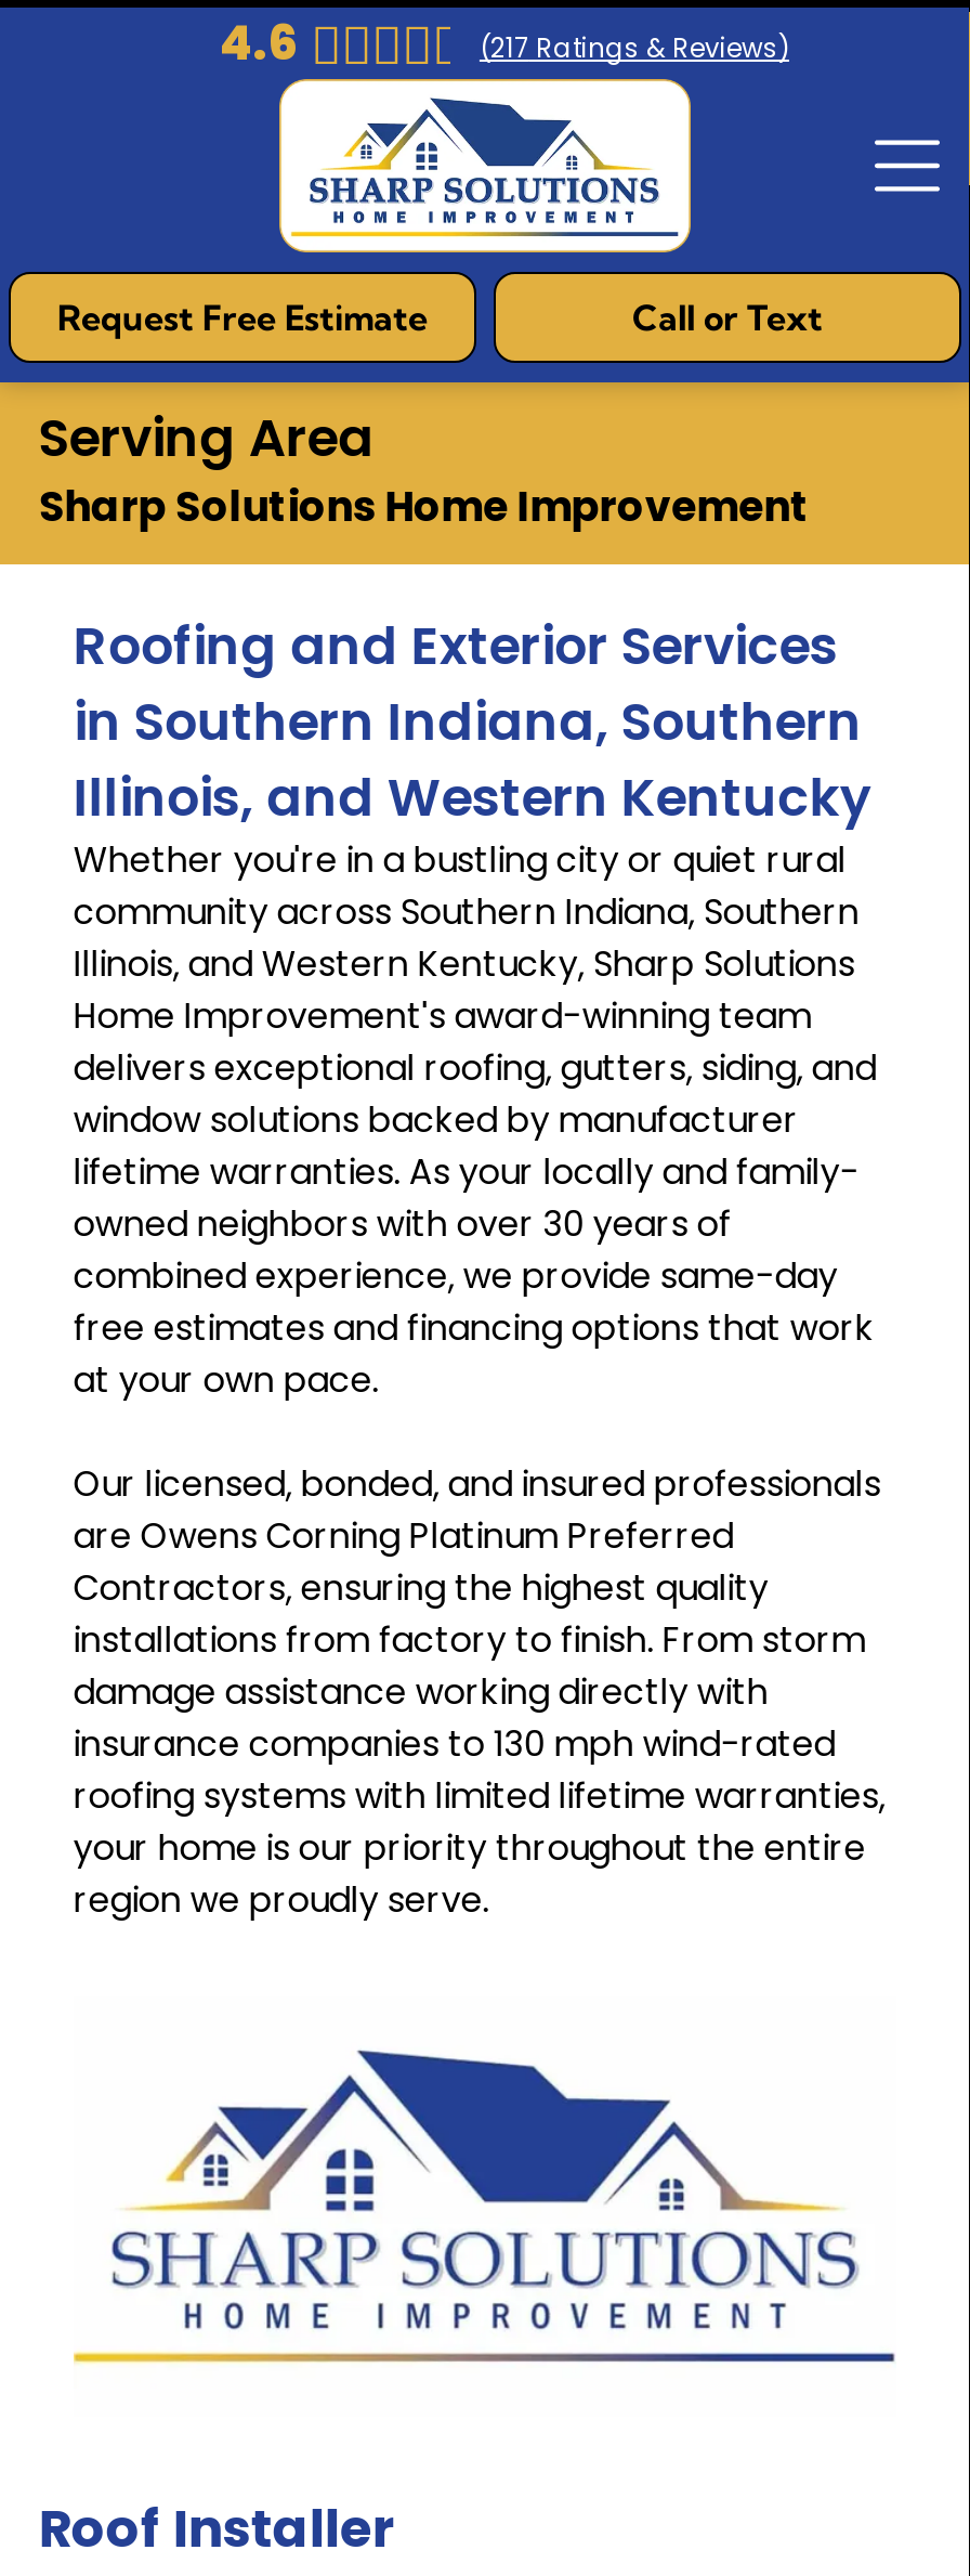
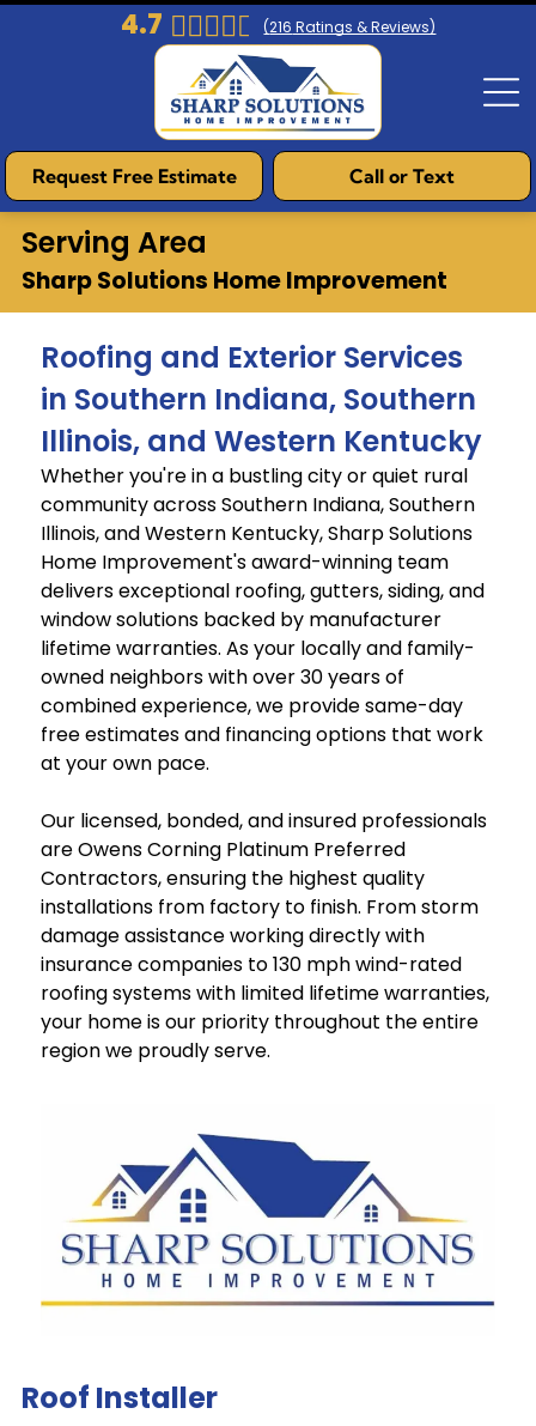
[220,10,298,77] 4.6 -> [121,6,163,43] 4.7
[480,28,789,65] (217 Ratings & Reviews) -> [264,16,436,37] (216 Ratings & Reviews)

